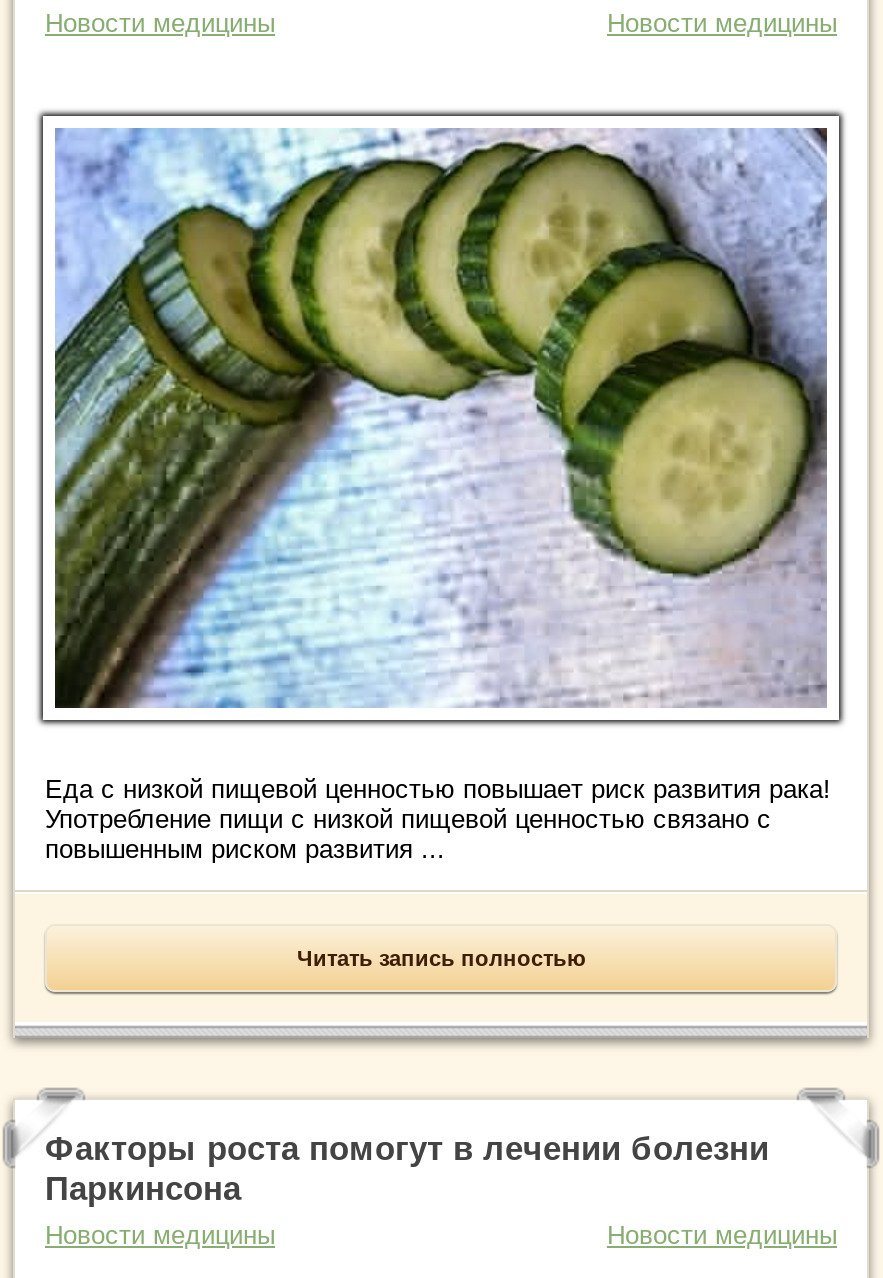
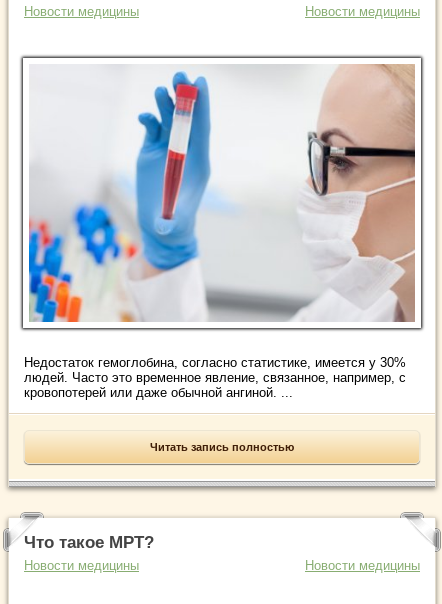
[45,126,831,864] [image] | Еда с низкой пищевой ценностью повышает риск развития рака! | Употребление пищи с низкой пищевой ценностью связано с | повышенным риском развития ... -> [24,63,416,400] [image] | Недостаток гемоглобина, согласно статистике, имеется у 30% | людей. Часто это временное явление, связанное, например, с | кровопотерей или даже обычной ангиной. ...
[45,1130,769,1208] Факторы роста помогут в лечении болезни | Паркинсона -> [24,533,154,552] Что такое МРТ?

